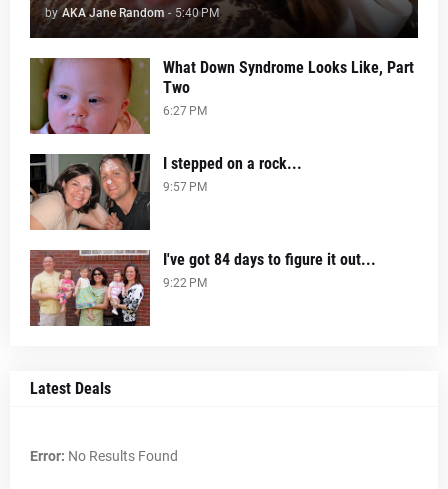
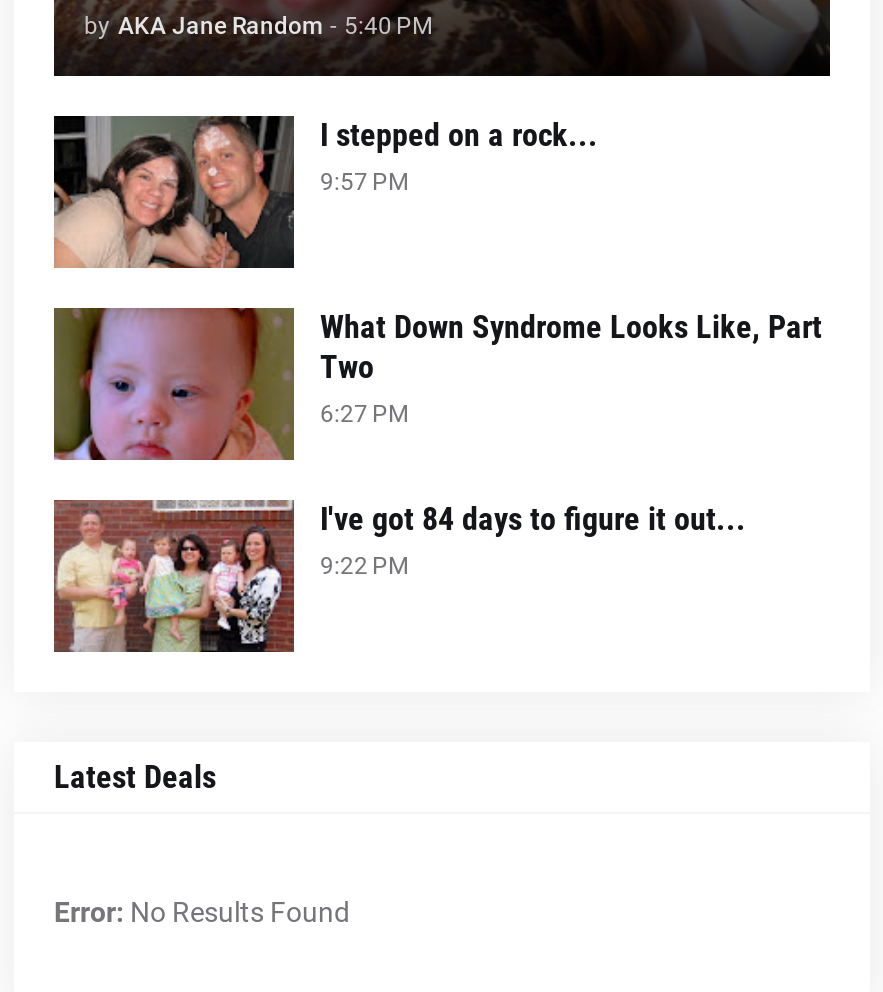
moved [30,56,414,136] -> [54,304,822,464]: [image] | What Down Syndrome Looks Like, Part | Two | 6:27 PM
moved [29,153,302,230] -> [54,114,598,268]: [image] | I stepped on a rock... | 9:57 PM

